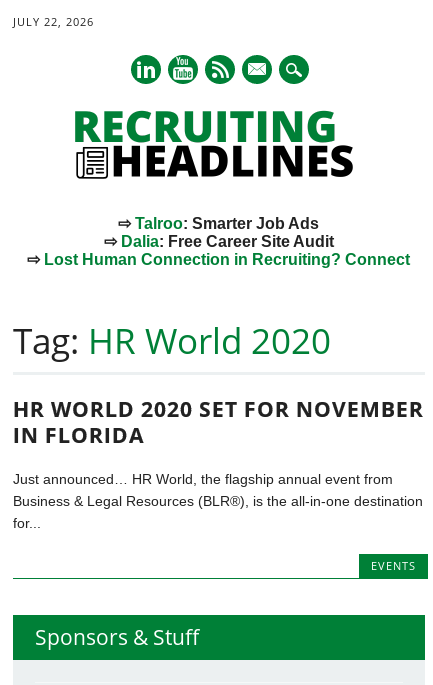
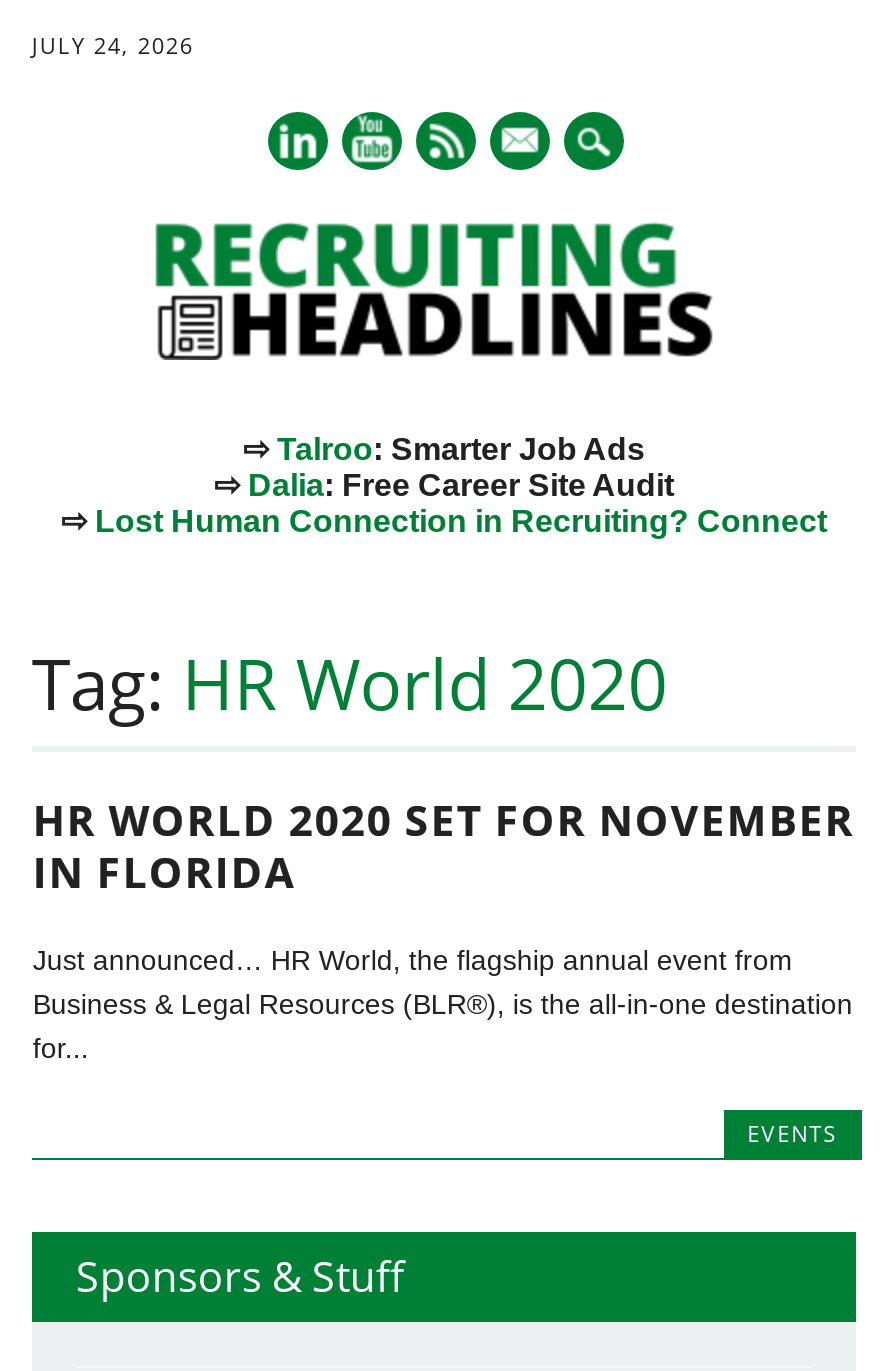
[13,14,94,29] JULY 22, 2026 -> [32,30,194,60] JULY 24, 2026

